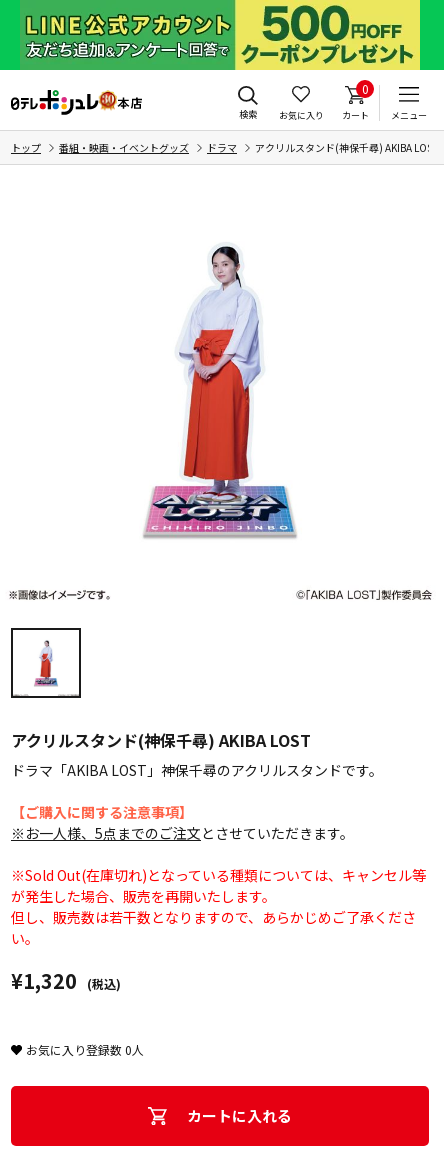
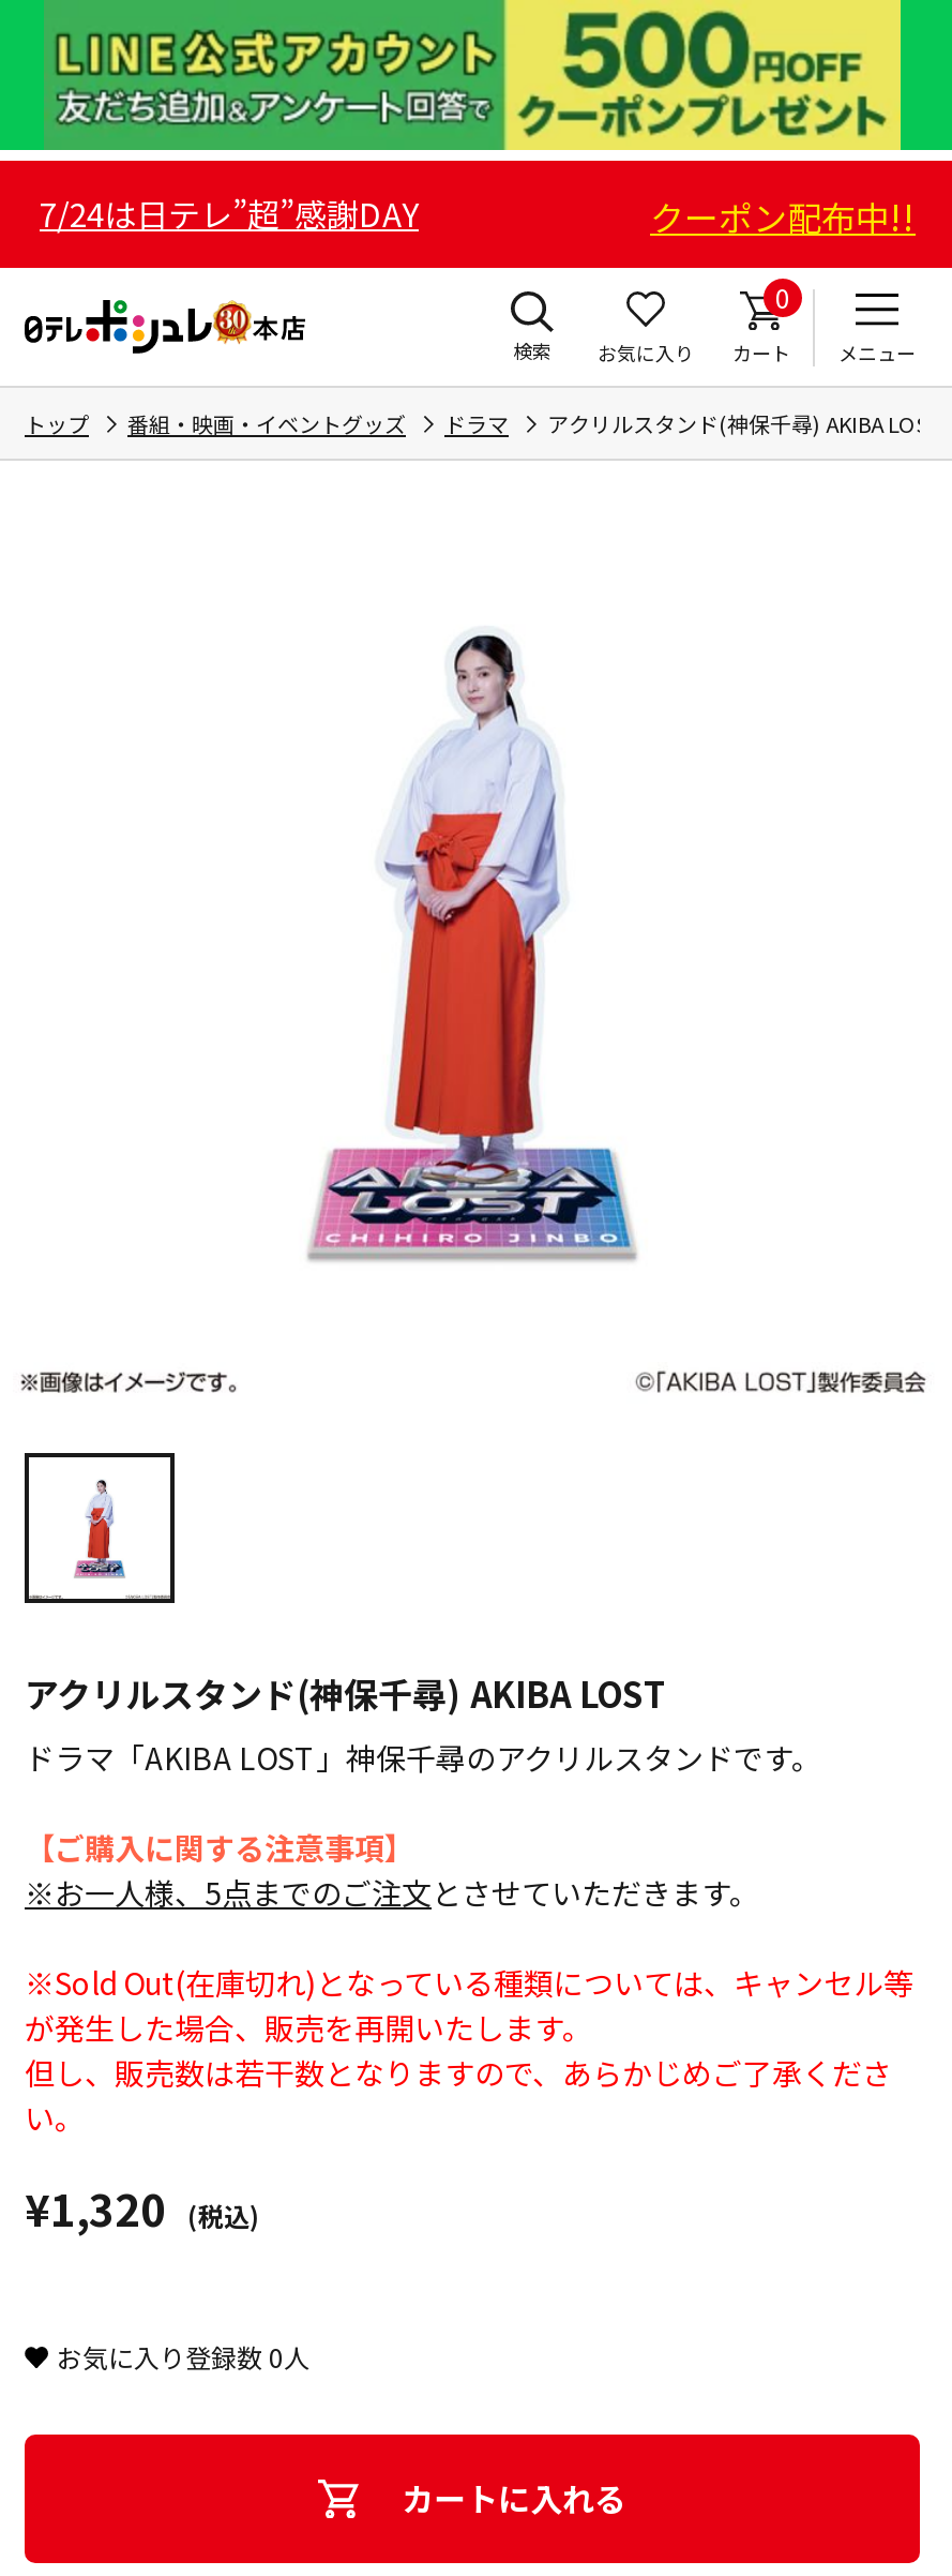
none -> [40,191,916,242] 7/24は日テレ”超”感謝DAY | クーポン配布中!!

